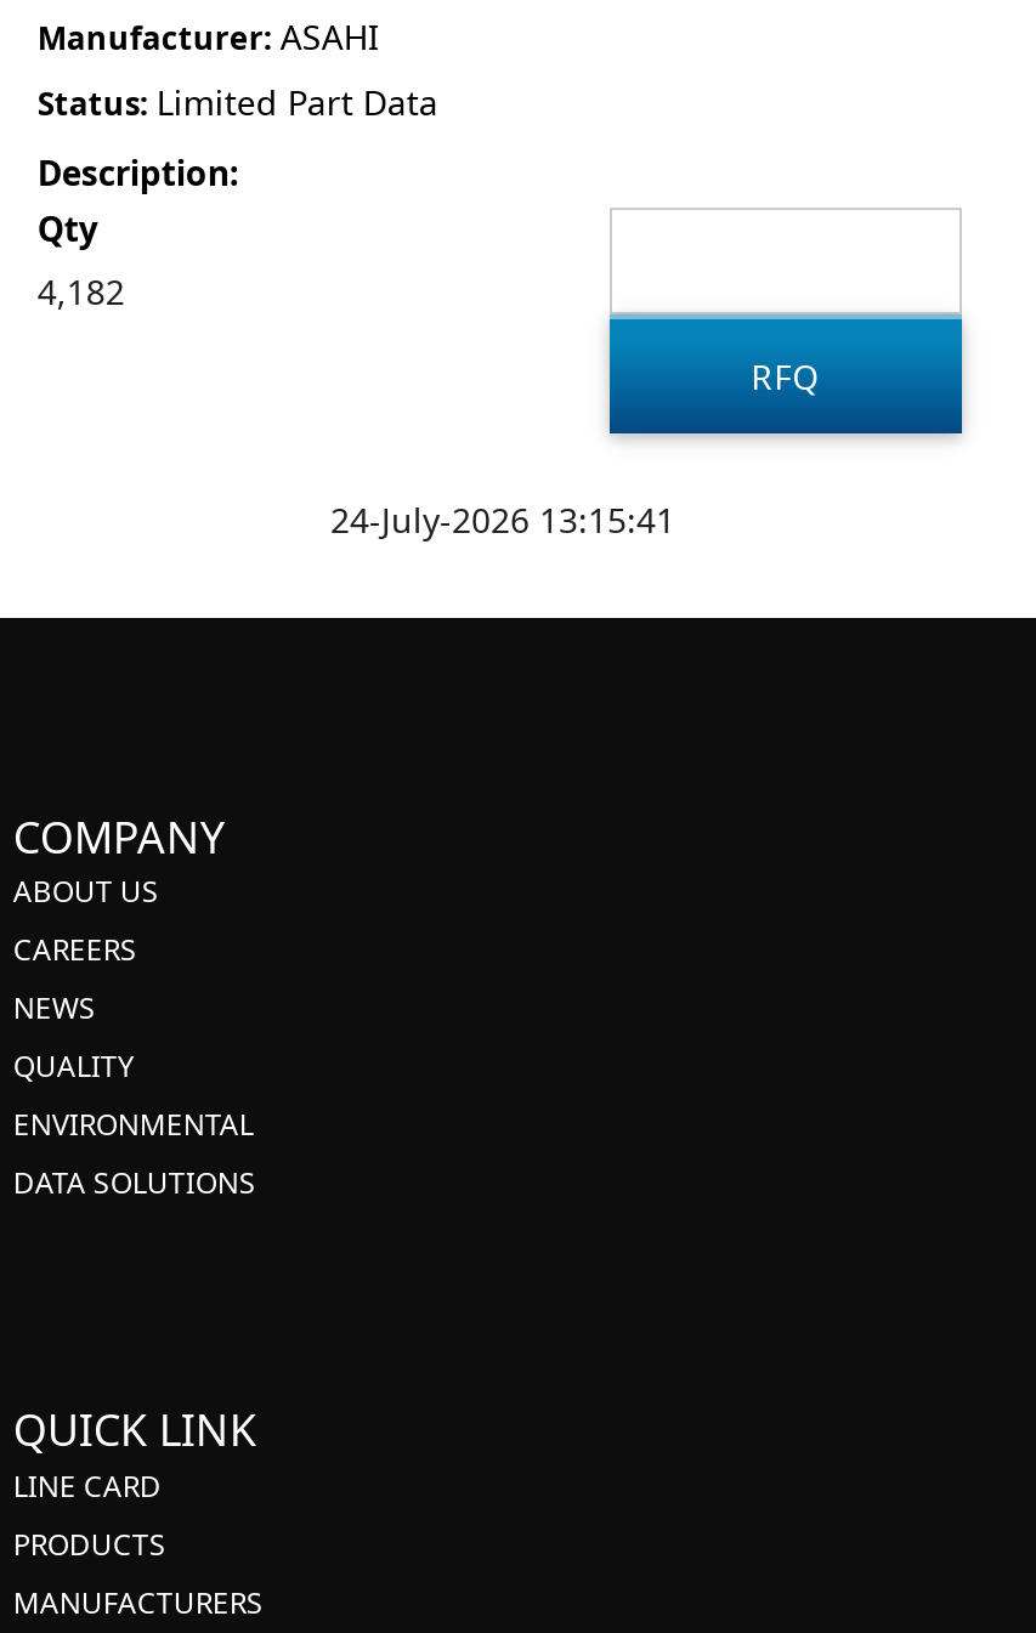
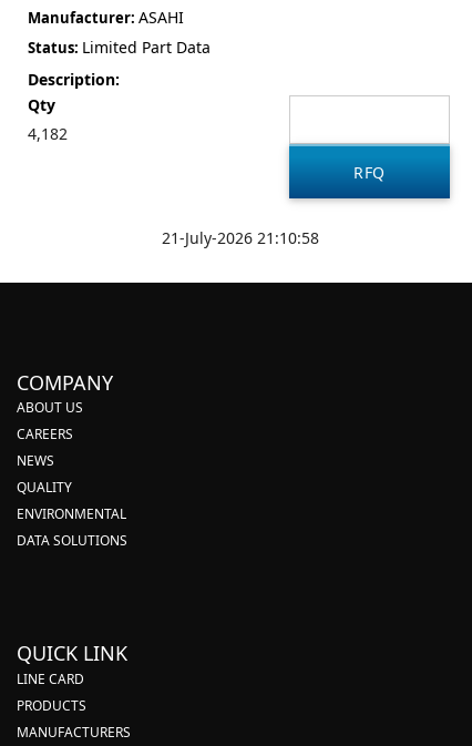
[330,496,675,542] 24-July-2026 13:15:41 -> [162,227,319,248] 21-July-2026 21:10:58

